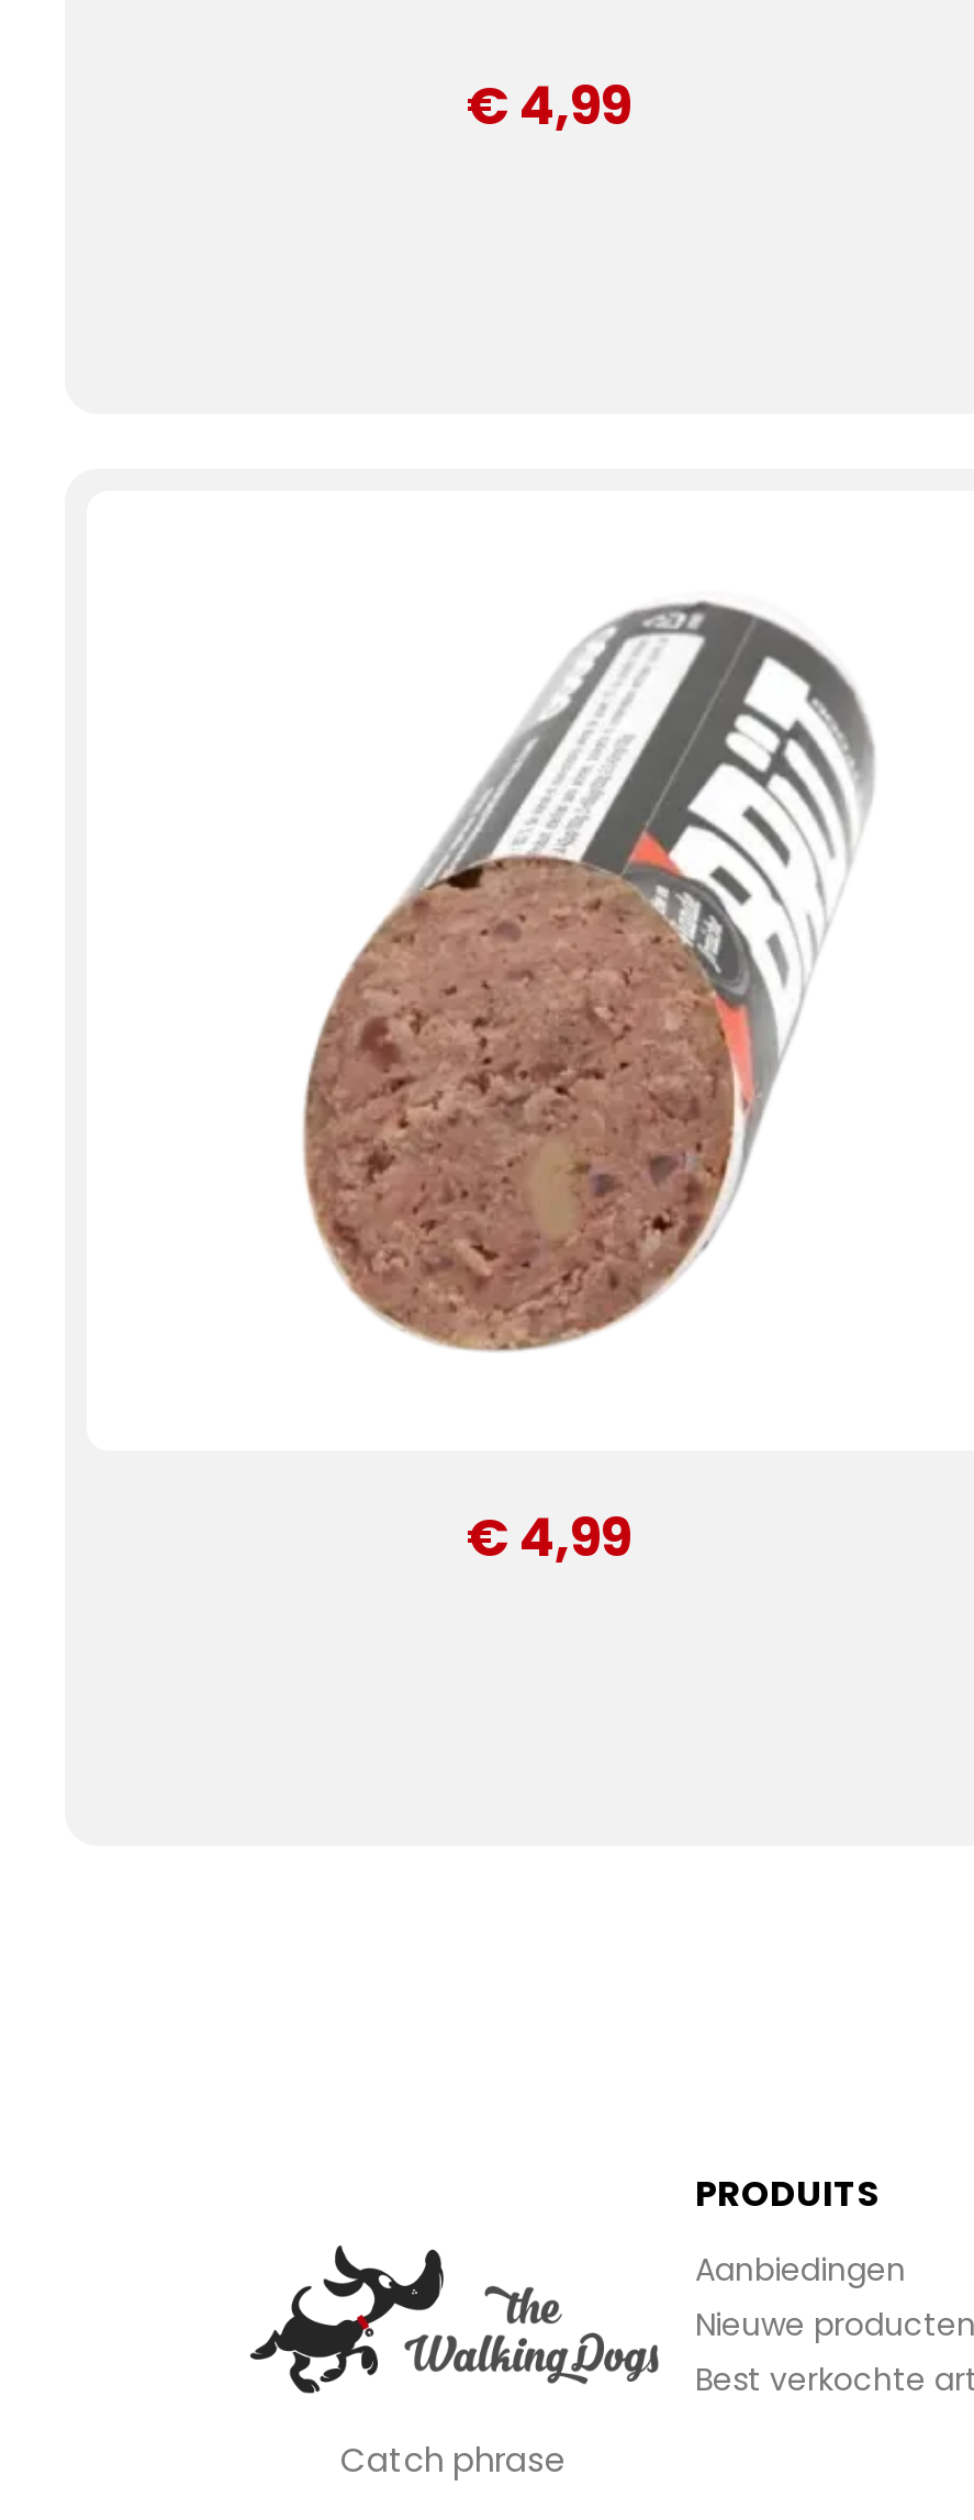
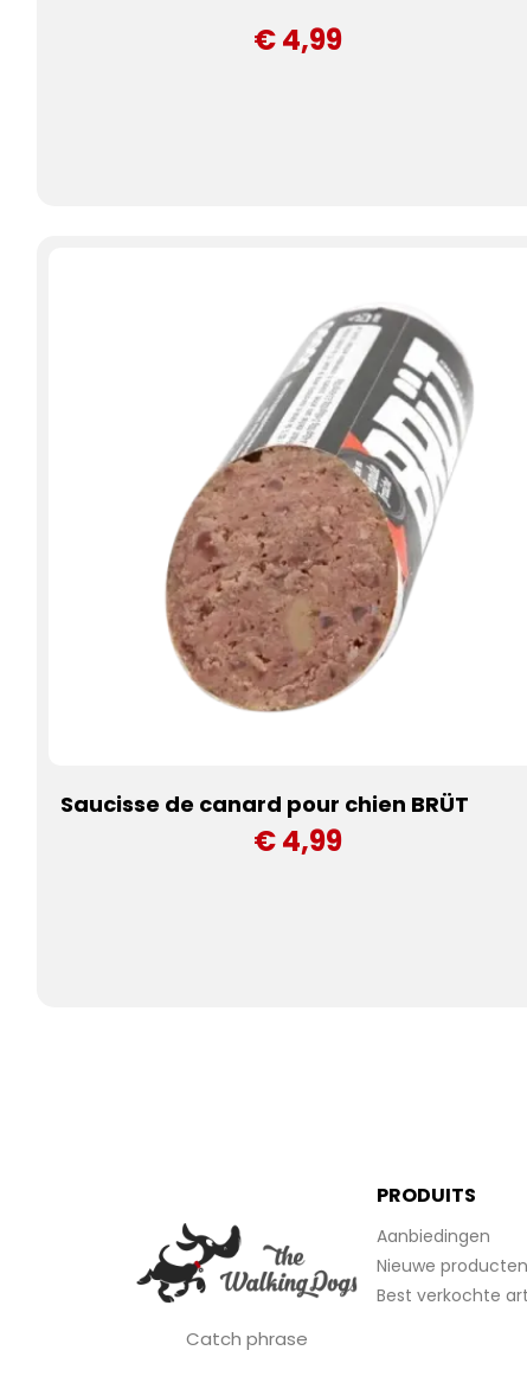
none -> [60,789,469,819] Saucisse de canard pour chien BRÜT

